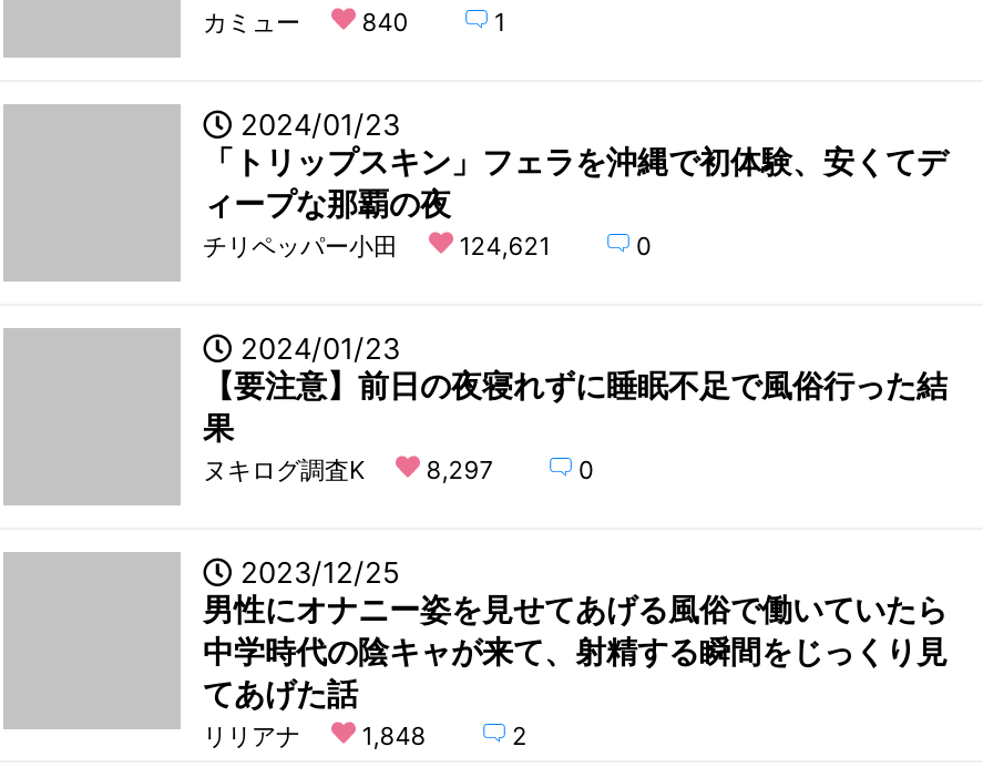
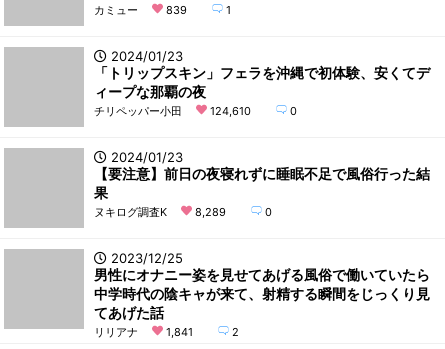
[203,7,408,38] カミュー 840 -> [94,3,187,17] カミュー 839
[203,231,550,262] チリペッパー小田 124,621 -> [94,104,251,118] チリペッパー小田 124,610
[203,454,493,485] ヌキログ調査K 8,297 -> [94,205,226,219] ヌキログ調査K 8,289
[203,720,426,751] リリアナ 1,848 -> [94,325,193,339] リリアナ 1,841

